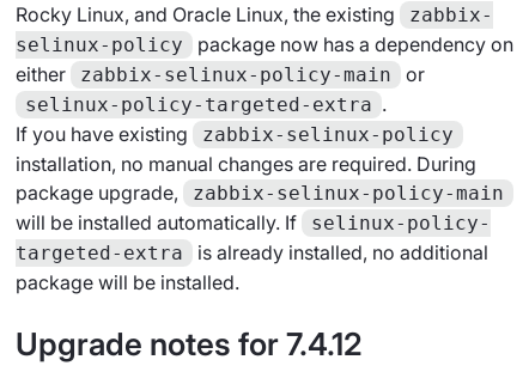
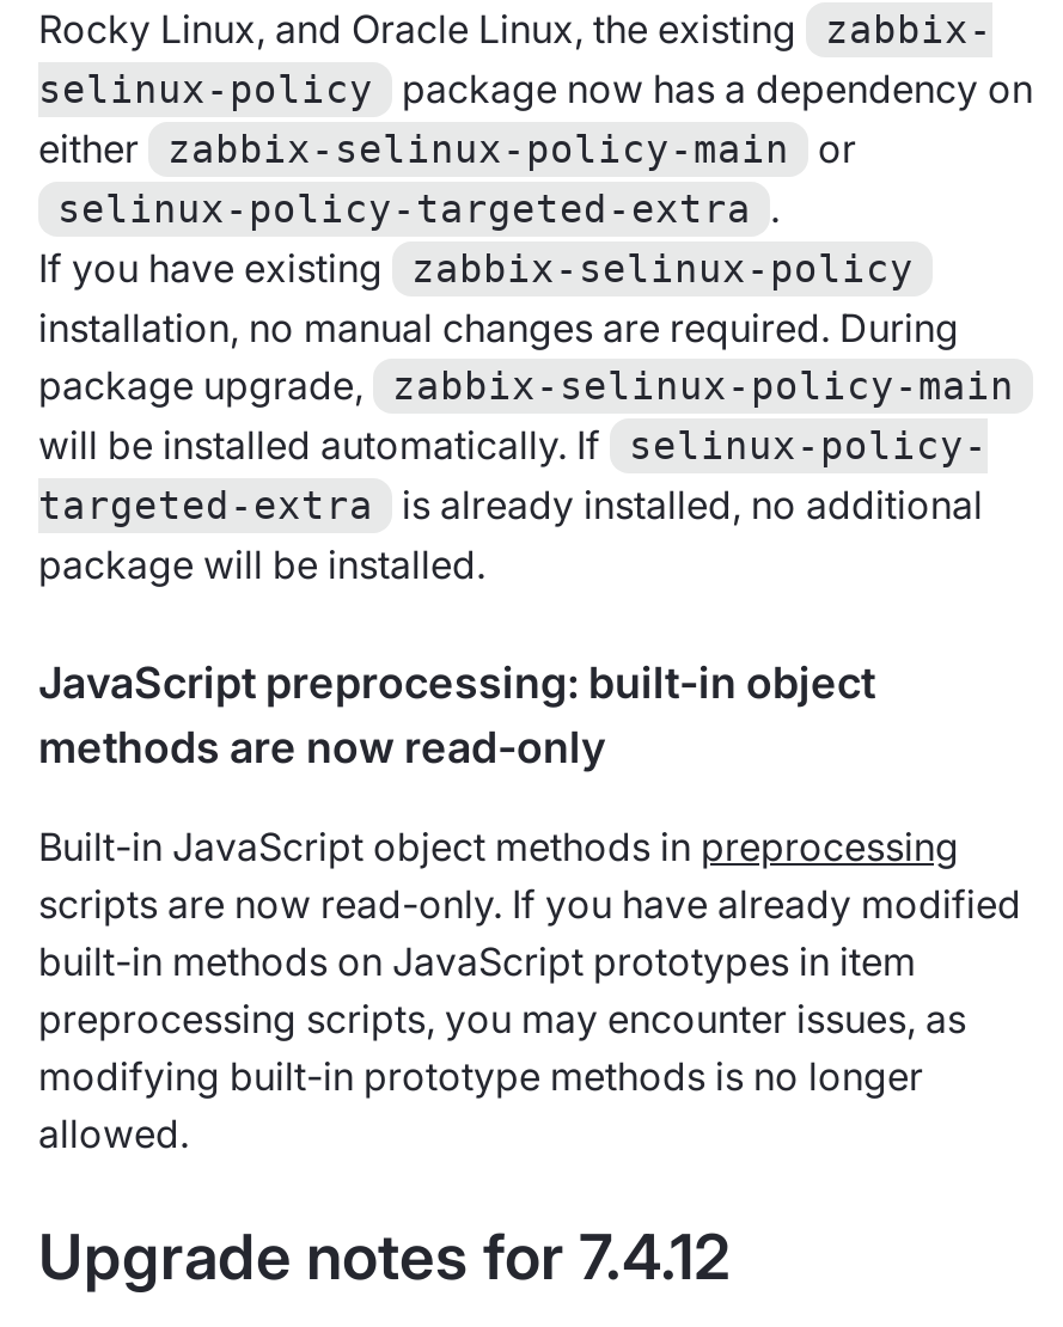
none -> [38,658,1021,1157] JavaScript preprocessing: built-in object | methods are now read-only | Built-in JavaScript object methods in preprocessing | scripts are now read-only. If you have already modified | built-in methods on JavaScript prototypes in item | preprocessing scripts, you may encounter issues, as | modifying built-in prototype methods is no longer | allowed.

